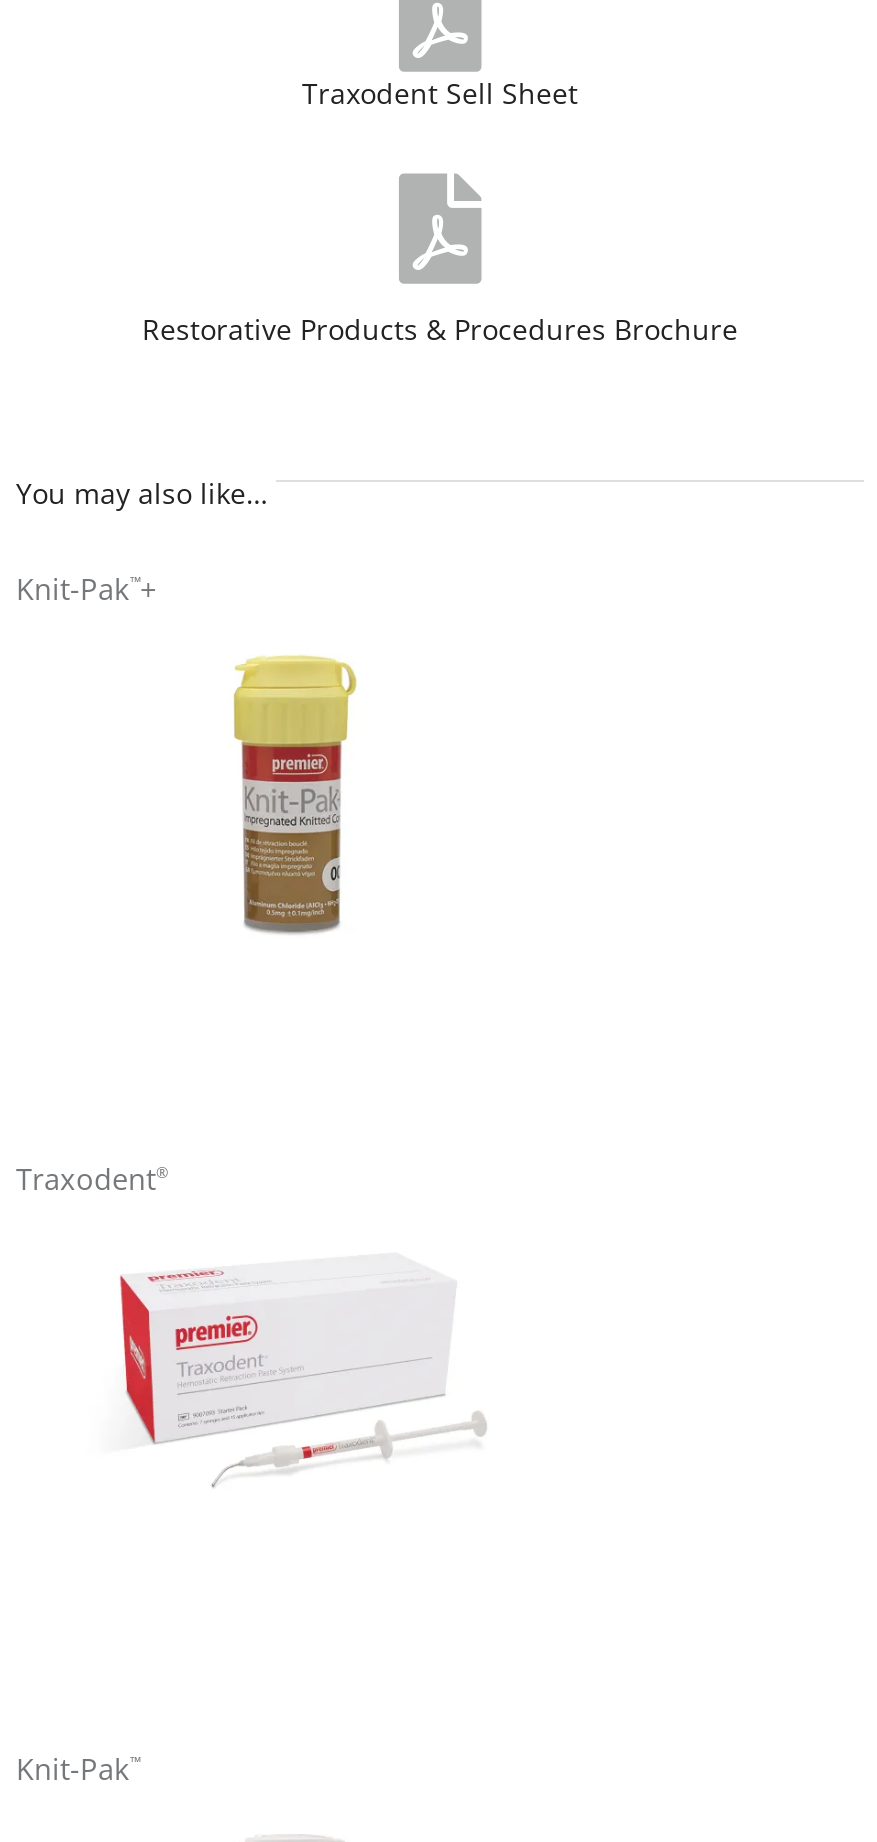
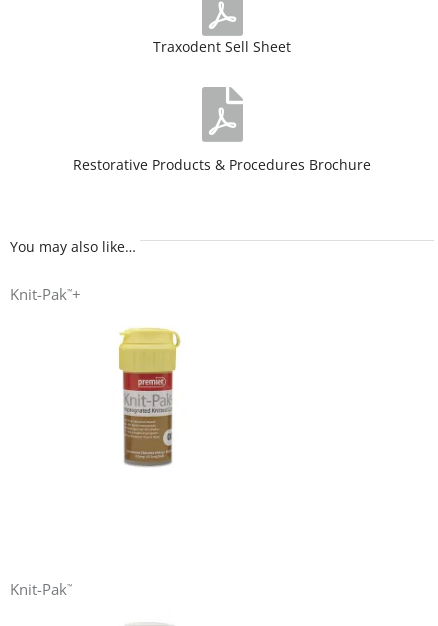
[16,1160,168,1198] Traxodent® -> none
[118,1246,488,1524] [image] -> none

